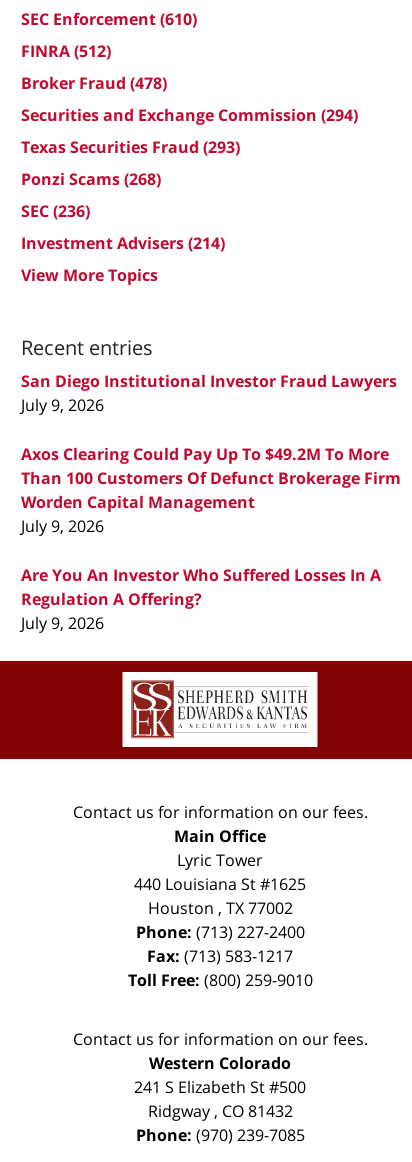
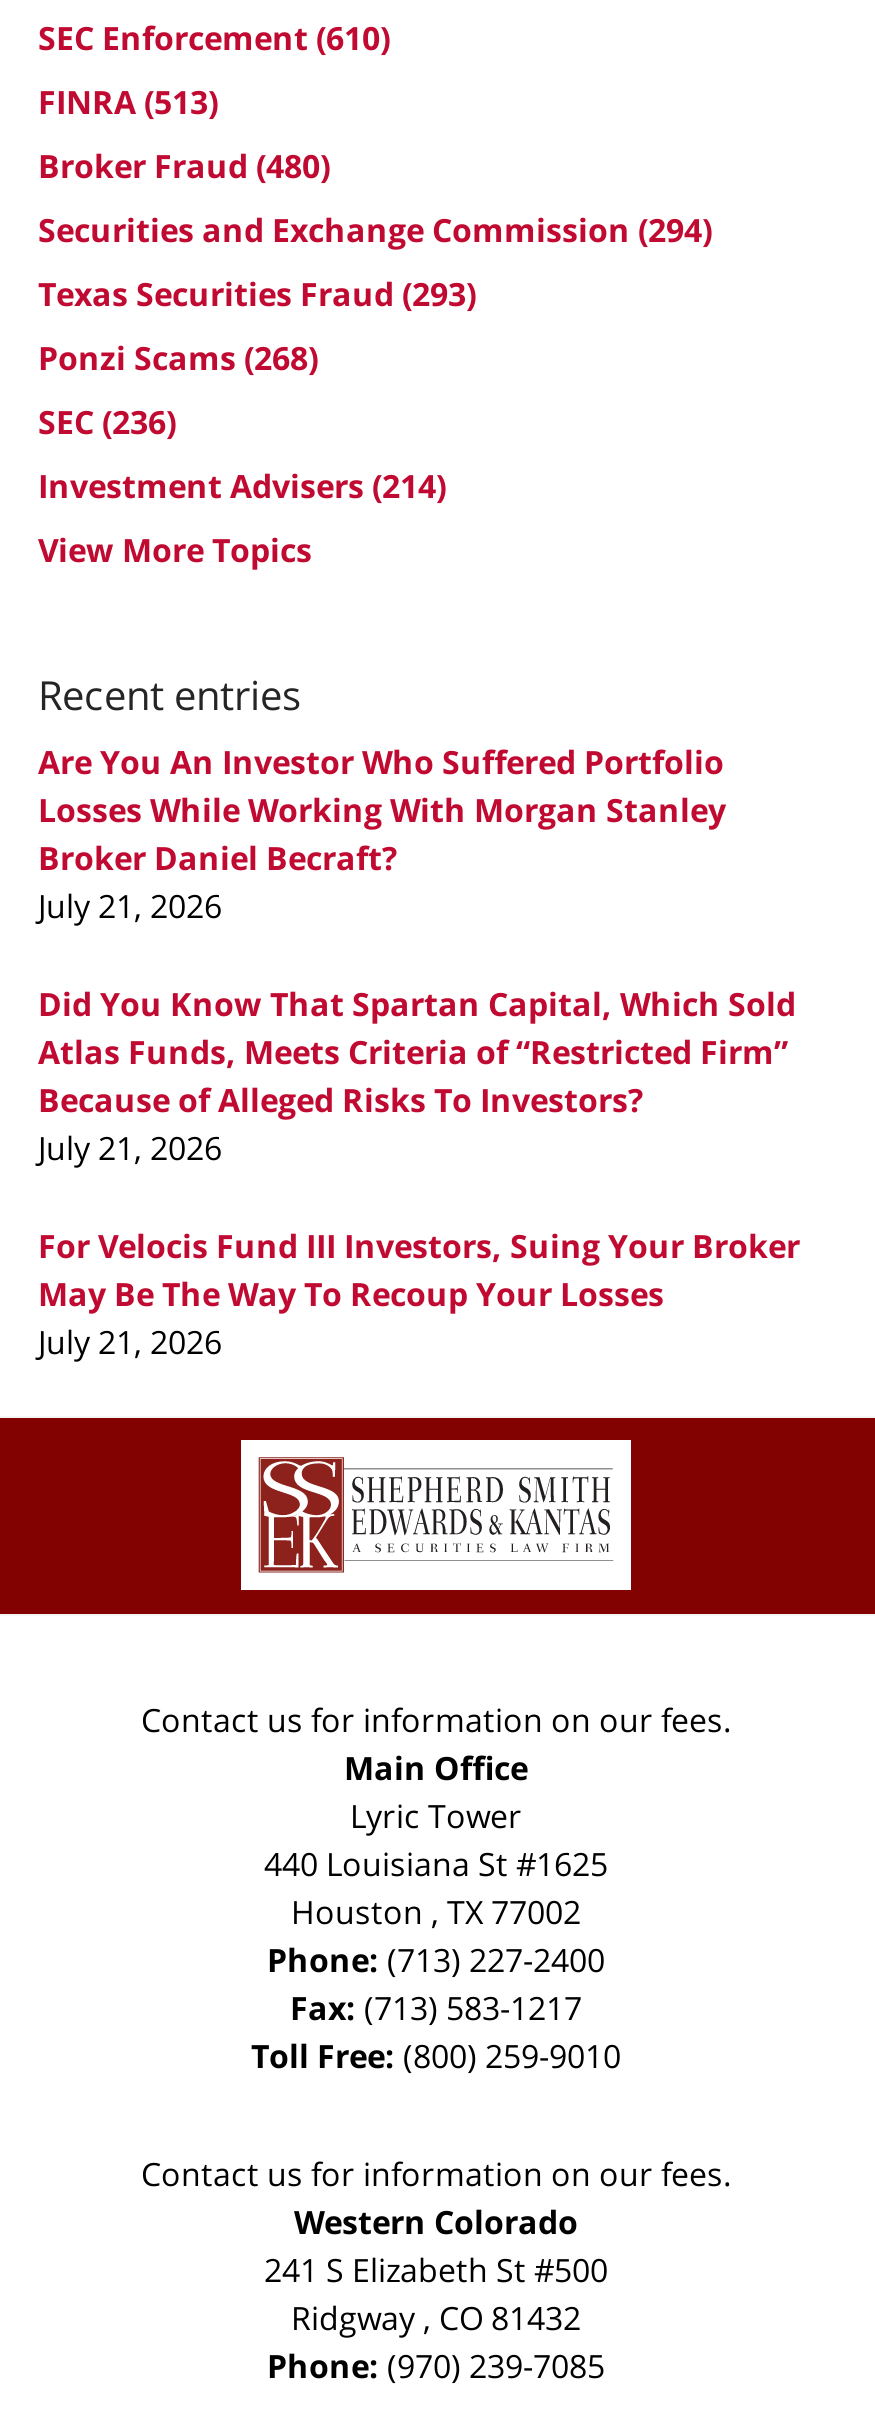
[21,40,111,62] FINRA (512) -> [38,80,218,124] FINRA (513)
[21,72,167,94] Broker Fraud (478) -> [38,144,330,188] Broker Fraud (480)
[21,370,397,416] San Diego Institutional Investor Fraud Lawyers | July 9, 2026 -> [38,740,726,928] Are You An Investor Who Suffered Portfolio | Losses While Working With Morgan Stanley | Broker Daniel Becraft? | July 21, 2026
[21,443,401,537] Axos Clearing Could Pay Up To $49.2M To More | Than 100 Customers Of Defunct Brokerage Firm | Worden Capital Management | July 9, 2026 -> [38,982,796,1170] Did You Know That Spartan Capital, Which Sold | Atlas Funds, Meets Criteria of “Restricted Firm” | Because of Alleged Risks To Investors? | July 21, 2026
[21,564,381,634] Are You An Investor Who Suffered Losses In A | Regulation A Offering? | July 9, 2026 -> [38,1224,800,1364] For Velocis Fund III Investors, Suing Your Broker | May Be The Way To Recoup Your Losses | July 21, 2026

